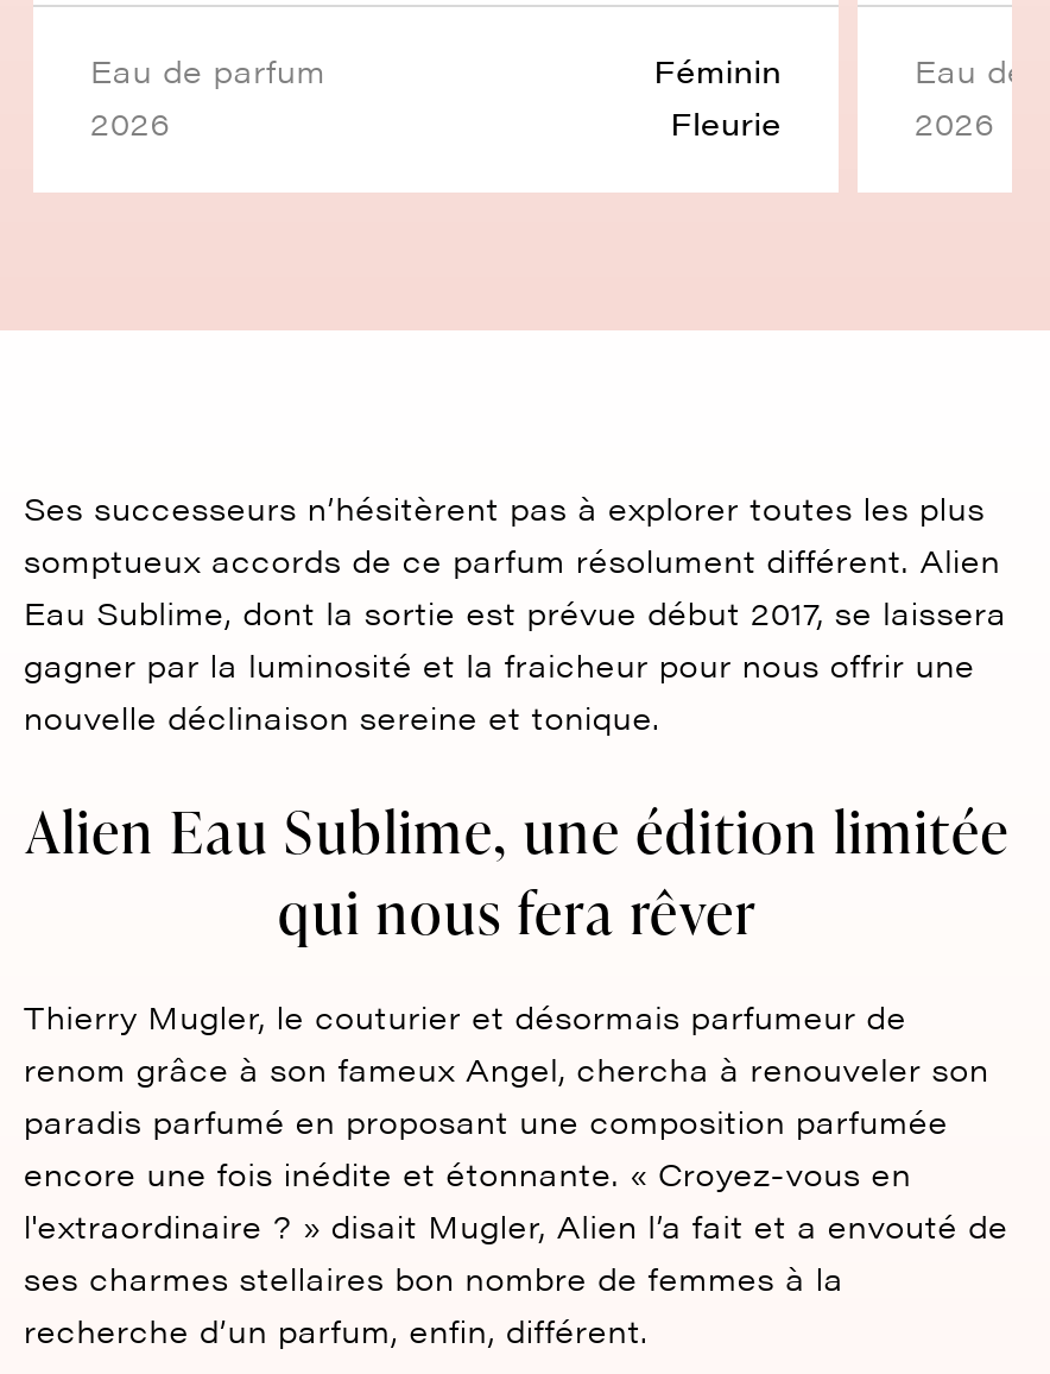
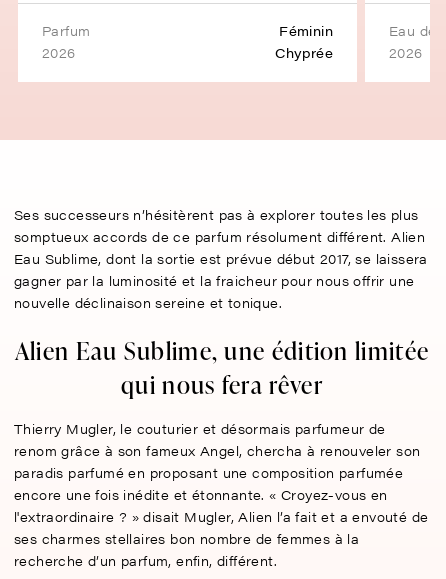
[113,48,326,93] eau de parfum -> [51,21,90,40] parfum
[670,100,782,145] Fleurie -> [275,43,333,62] Chyprée

